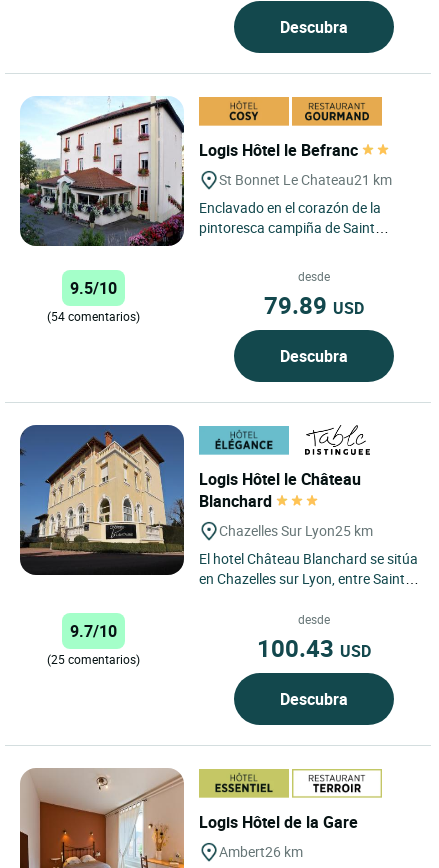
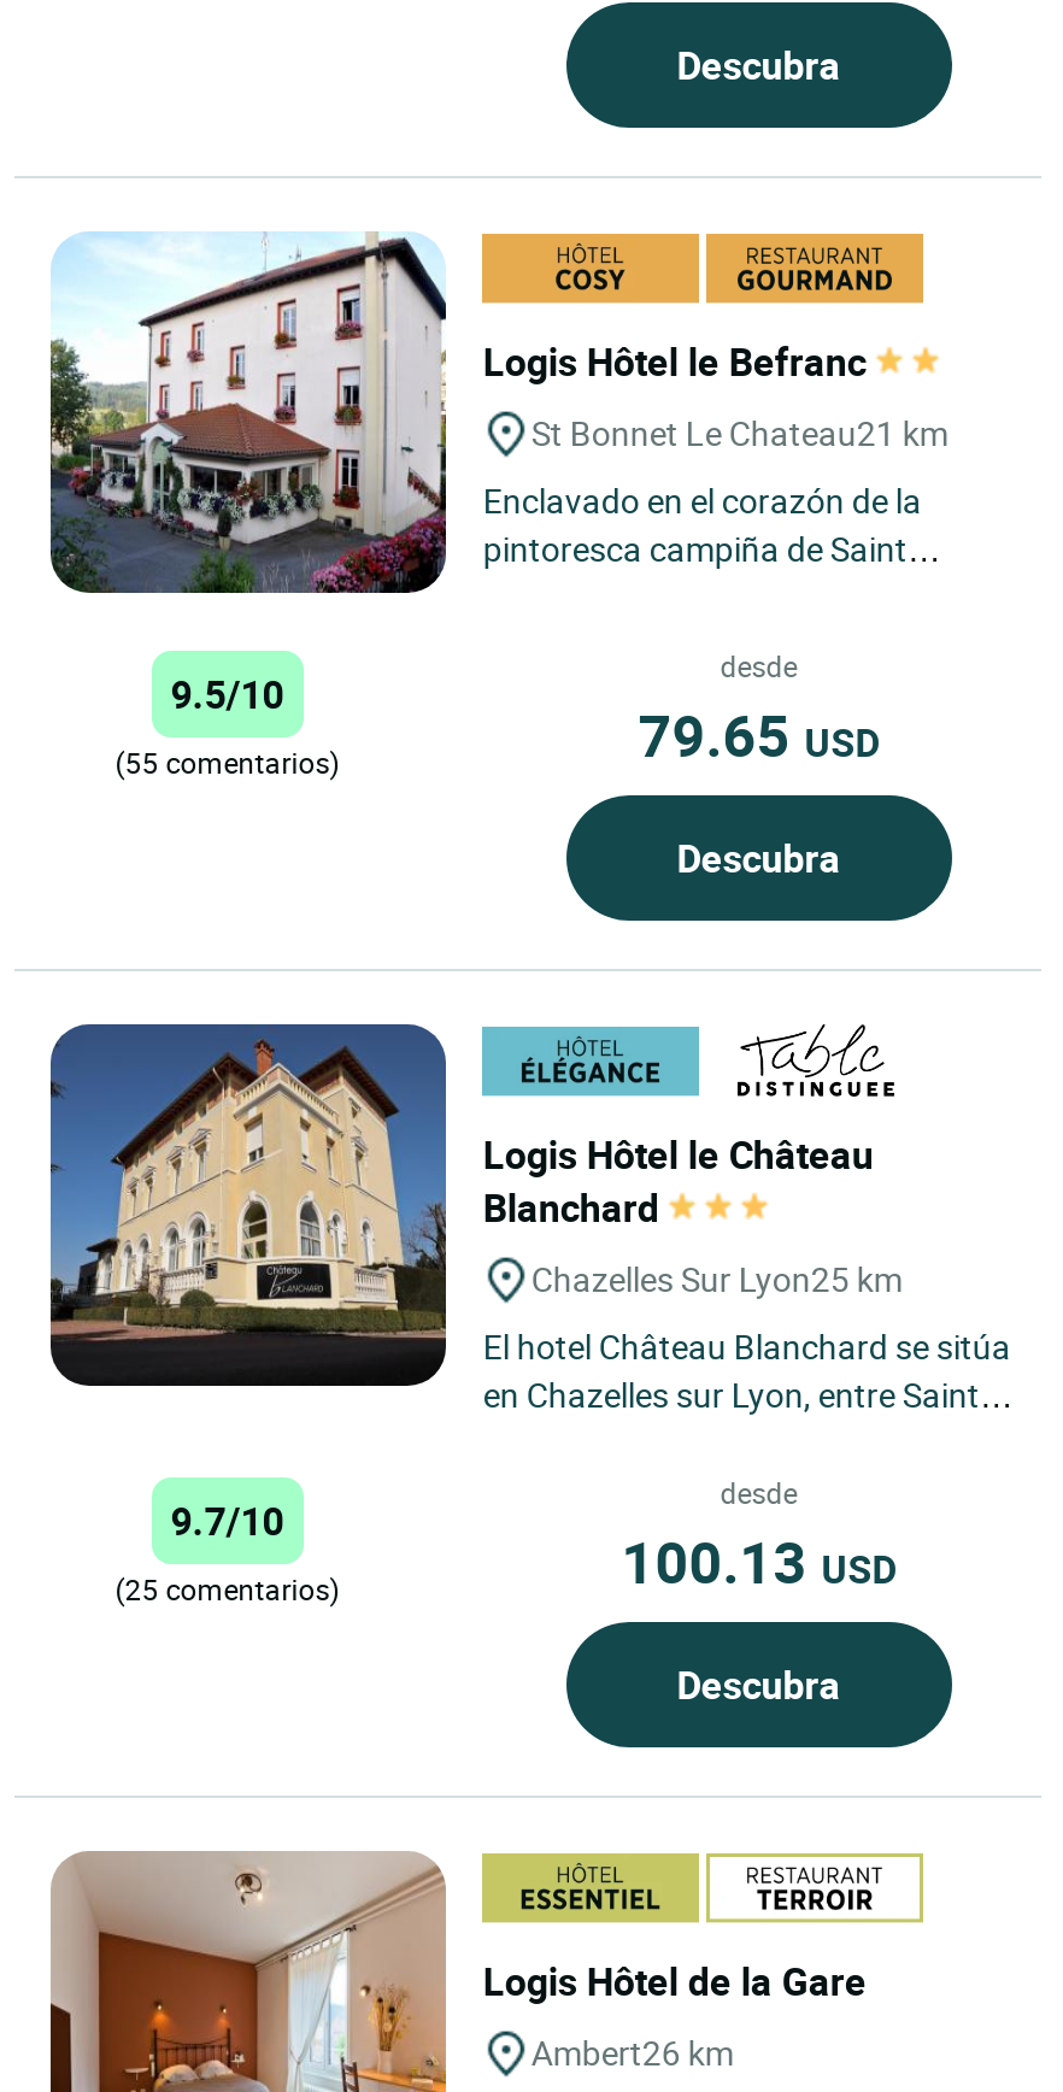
[264,289,364,321] 79.89 USD -> [638,698,879,775] 79.65 USD
[47,308,140,324] (54 comentarios) -> [115,744,339,782] (55 comentarios)
[257,632,371,664] 100.43 USD -> [621,1524,896,1601] 100.13 USD

